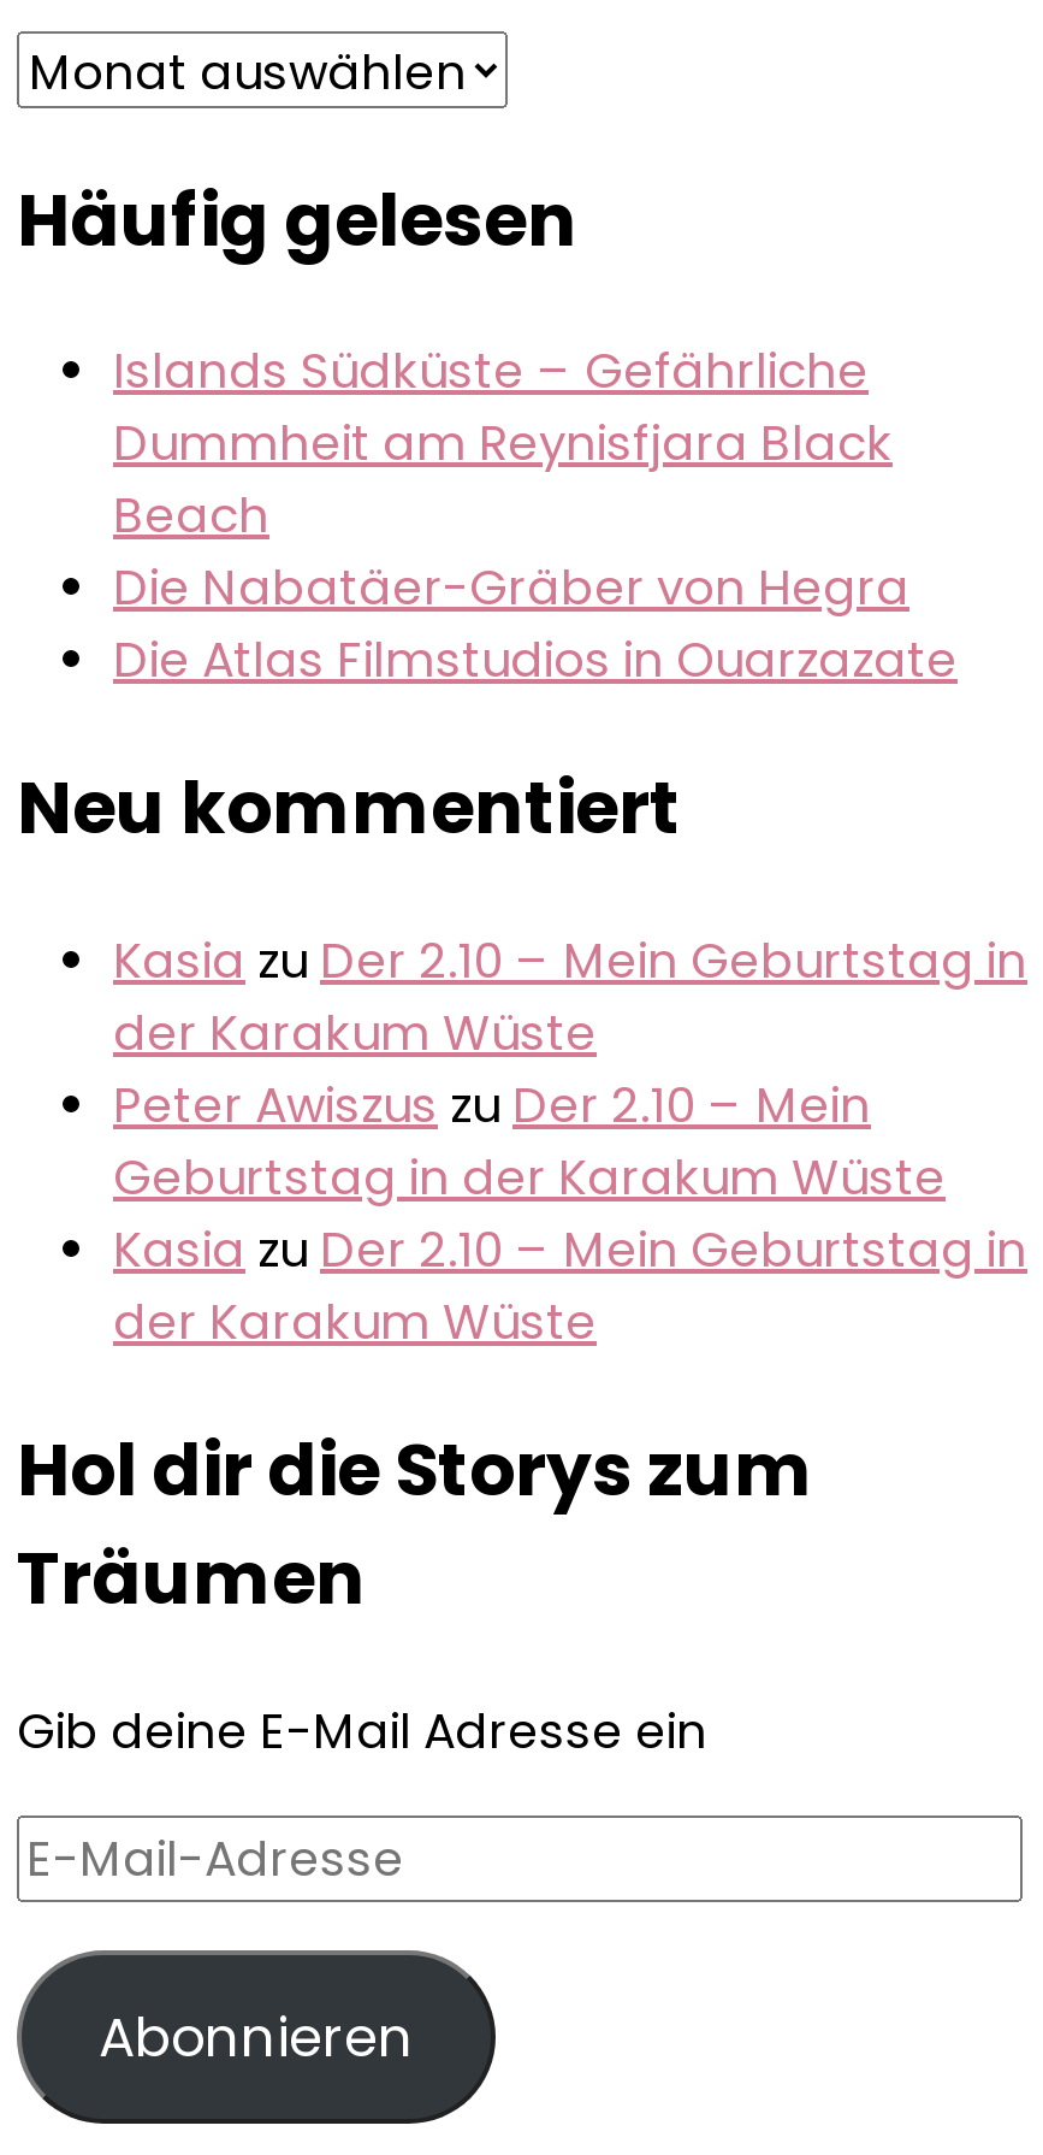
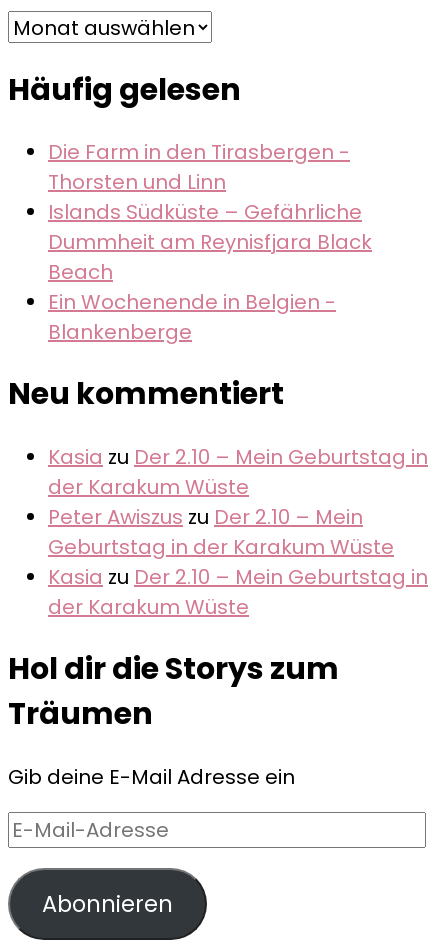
none -> [48,138,350,196] Die Farm in den Tirasbergen - | Thorsten und Linn
[113,555,958,694] Die Nabatäer-Gräber von Hegra | Die Atlas Filmstudios in Ouarzazate -> [48,288,336,346] Ein Wochenende in Belgien - | Blankenberge

